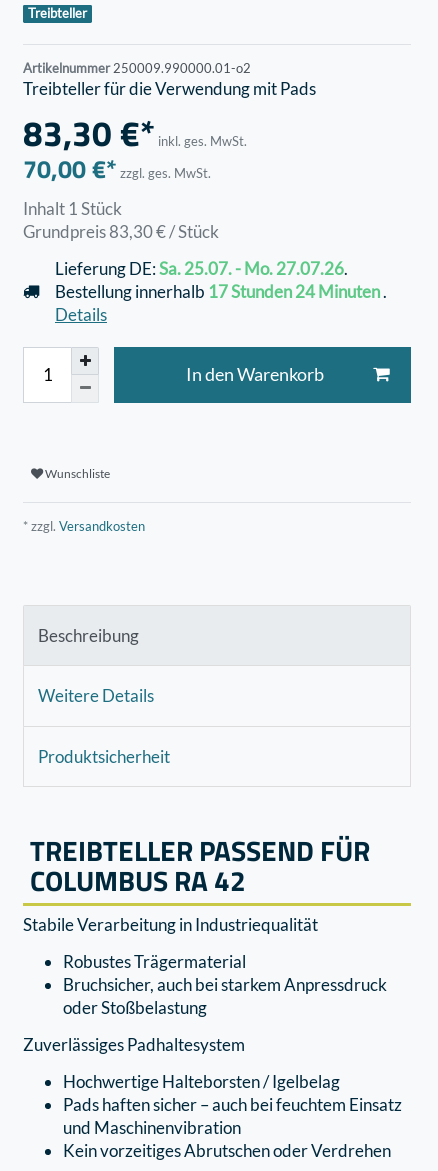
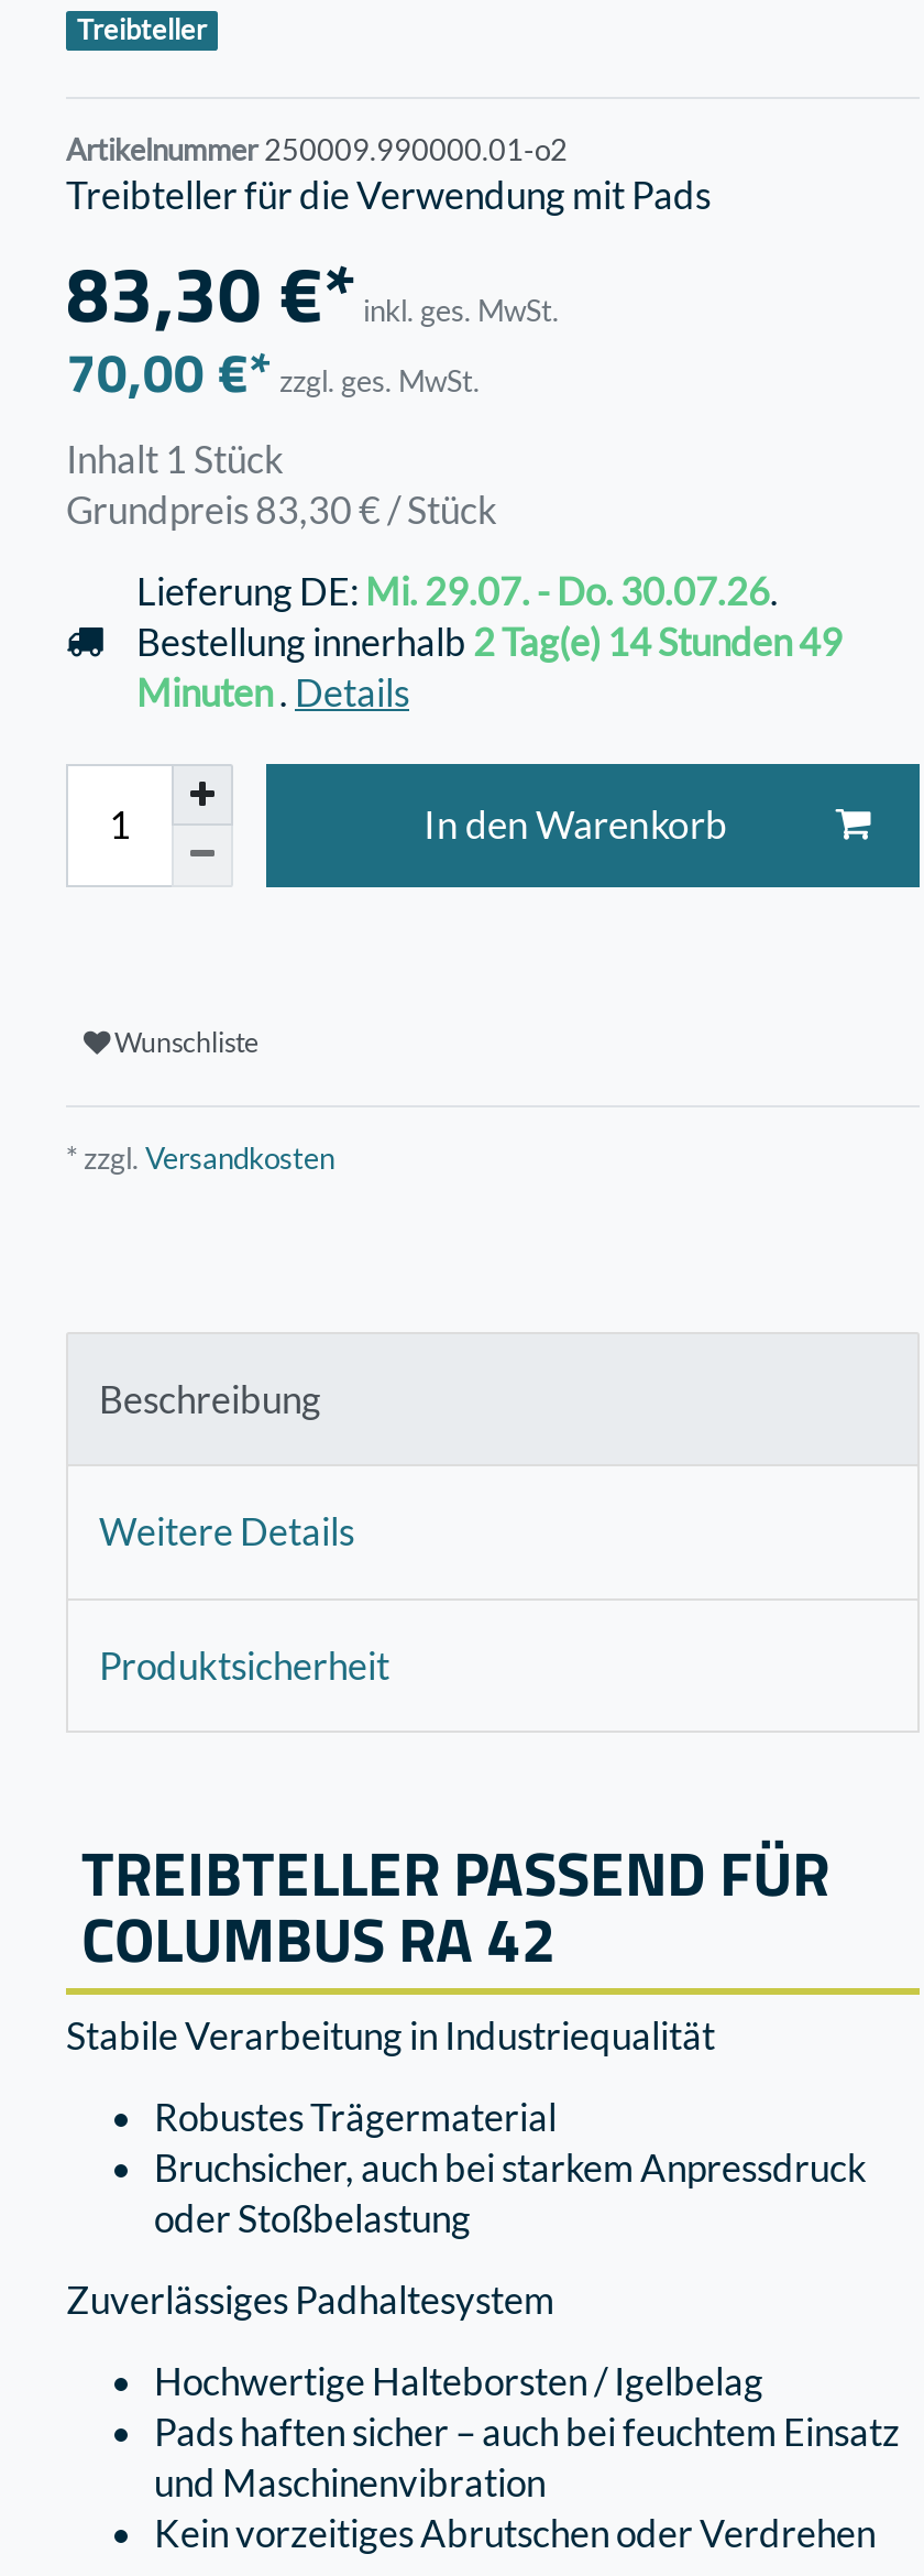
[55,257,387,324] Lieferung DE: Sa. 25.07. - Mo. 27.07.26. | Bestellung innerhalb 17 Stunden 24 Minuten . | Details -> [136,567,843,714] Lieferung DE: Mi. 29.07. - Do. 30.07.26. | Bestellung innerhalb 2 Tag(e) 14 Stunden 49 | Minuten . Details

